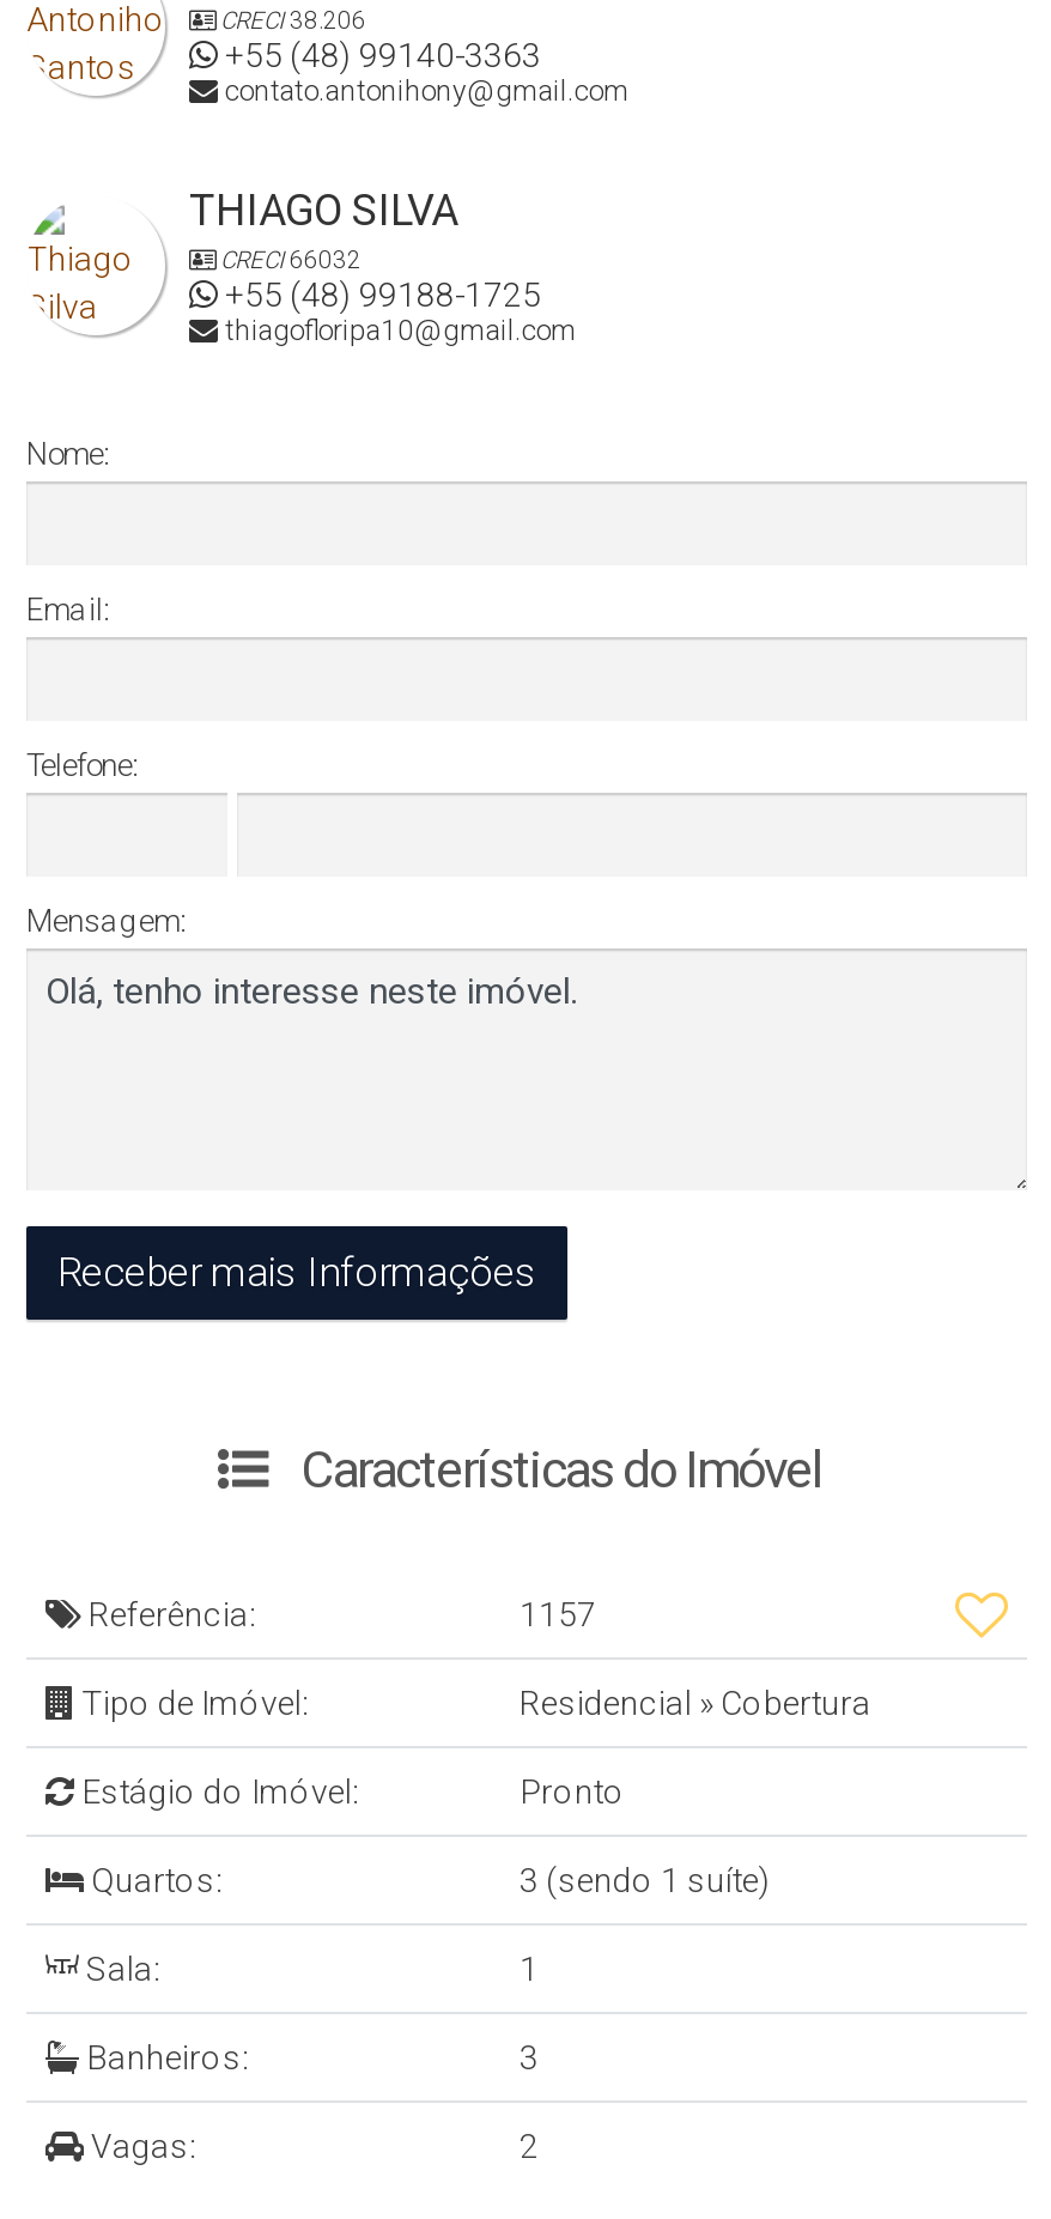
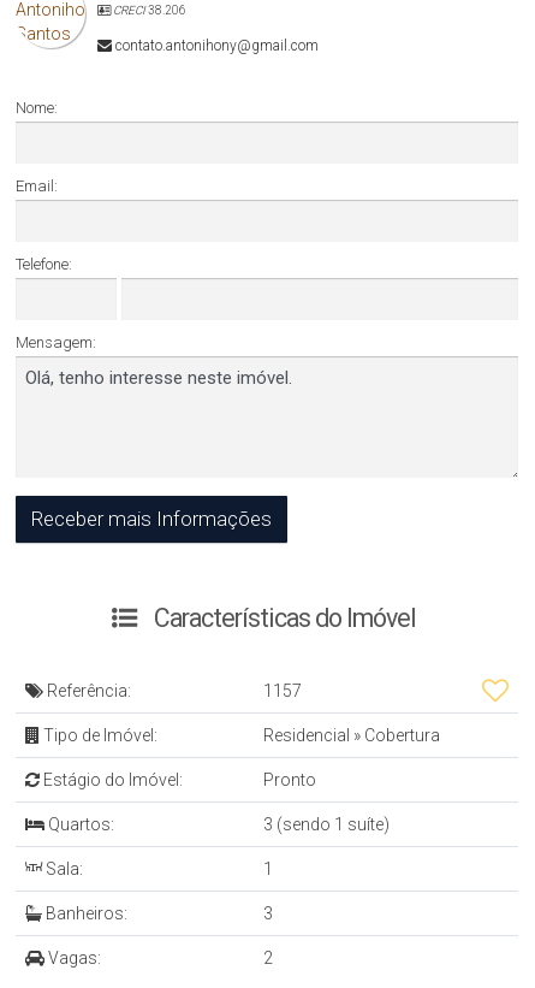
[225,37,541,75] +55 (48) 99140-3363 -> none
[189,185,577,348] THIAGO SILVA | CRECI 66032 | +55 (48) 99188-1725 | thiagofloripa10@gmail.com -> none

